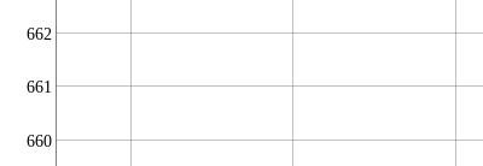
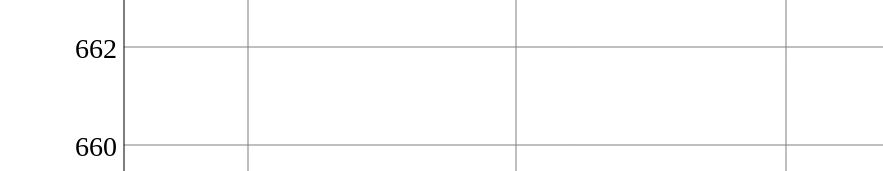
[27,79,52,97] 661 -> none

